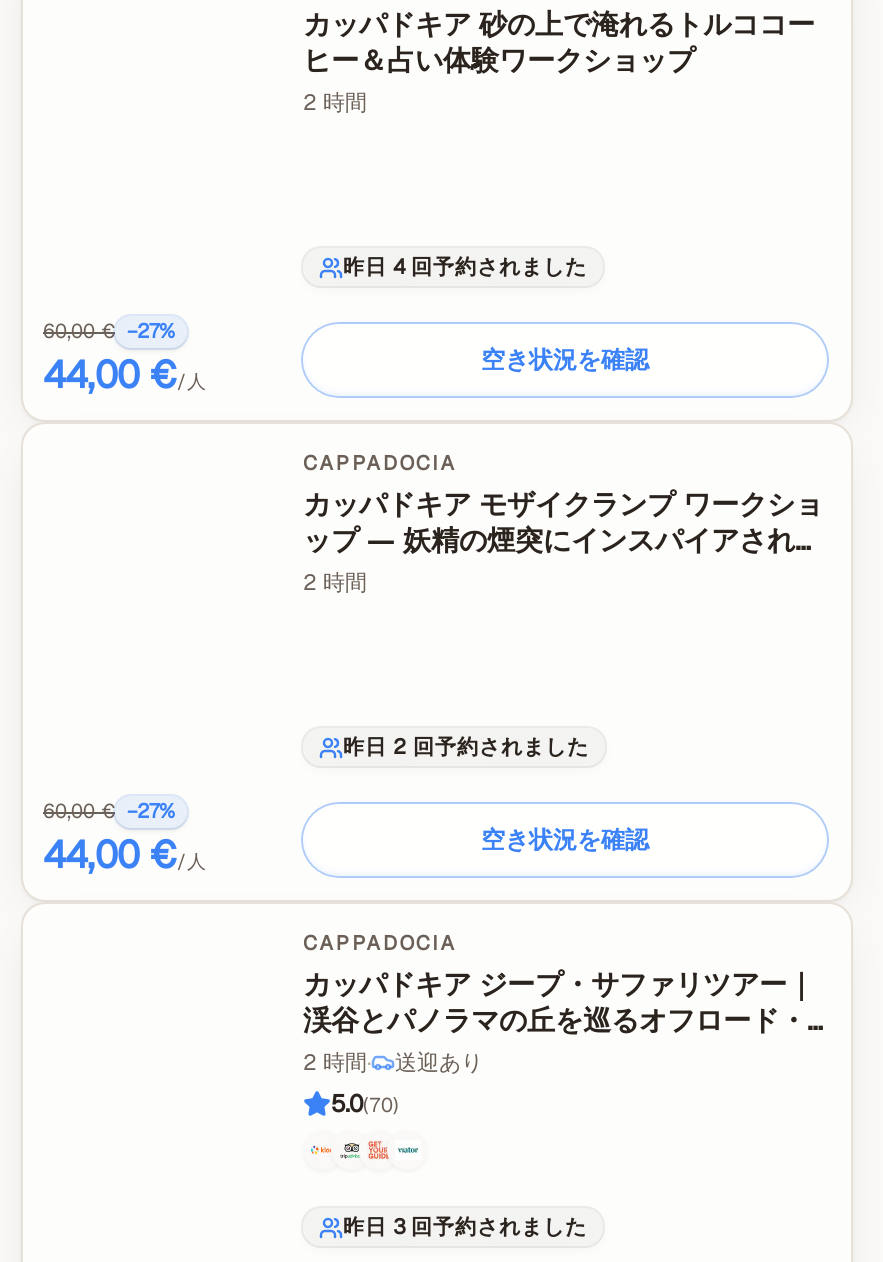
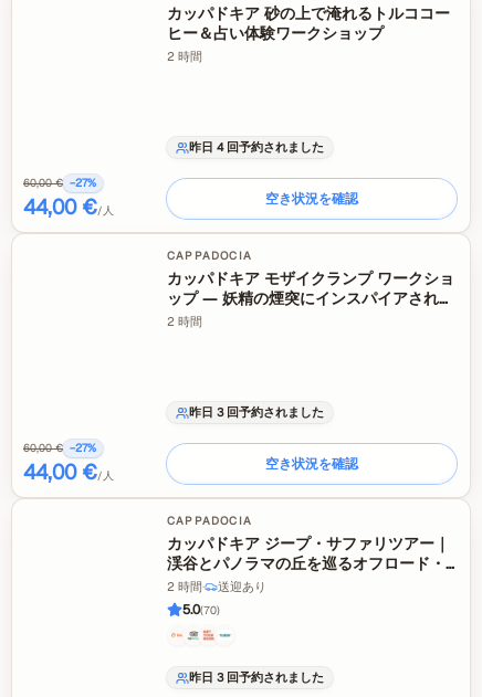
[343,732,589,760] 昨日 2 回予約されました -> [189,404,324,420] 昨日 3 回予約されました

